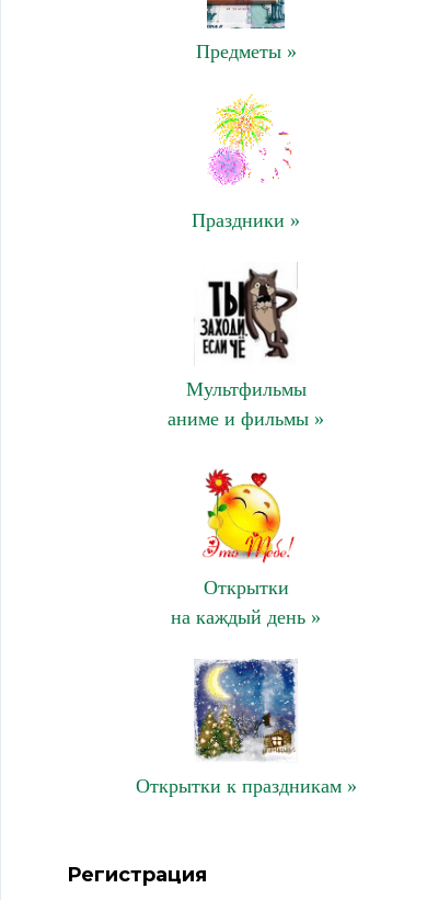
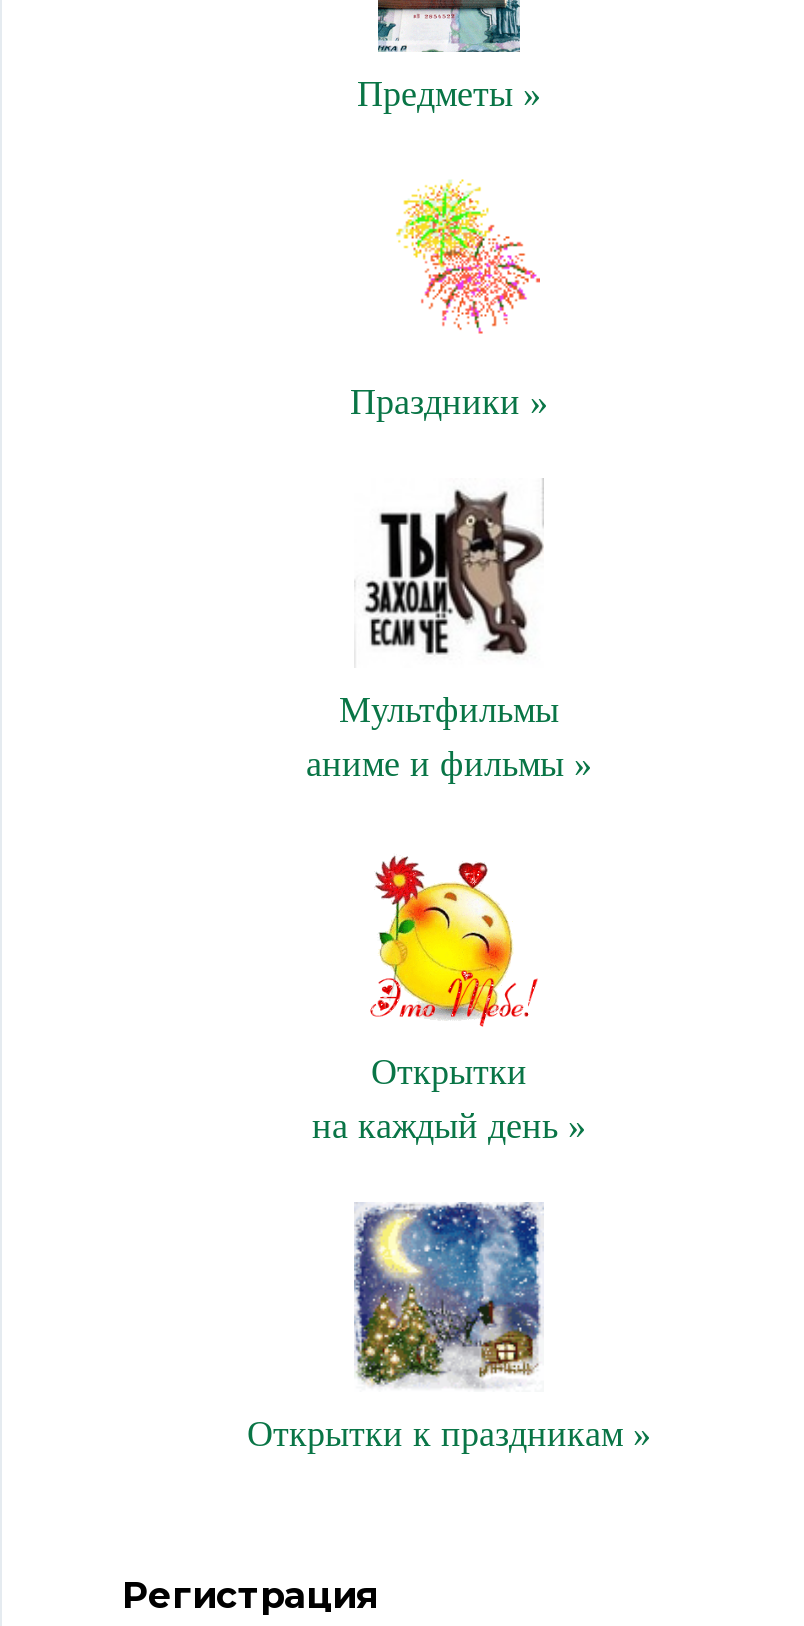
[209,93,295,185] [image] -> [384,176,542,336] [image]

